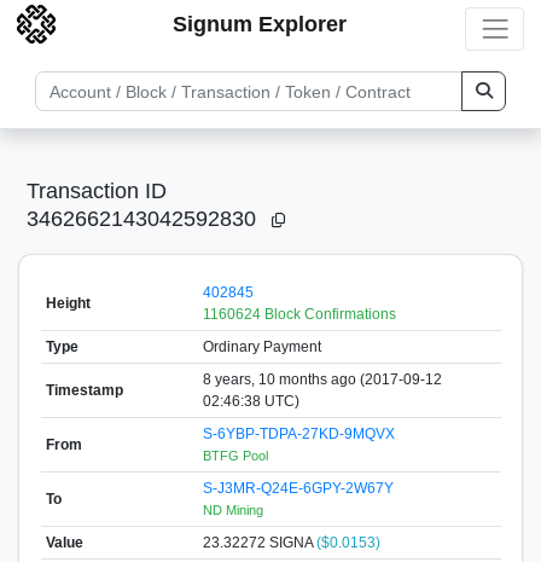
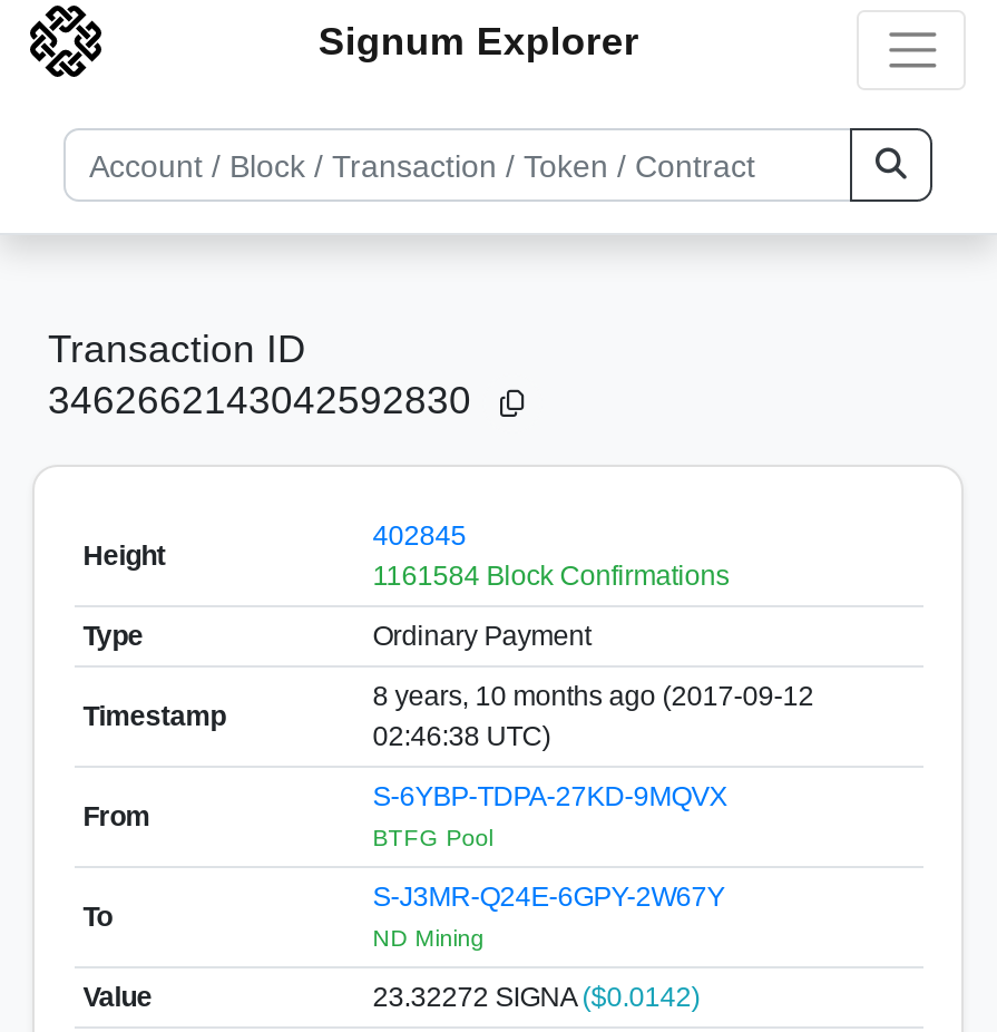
[203,305,396,322] 1160624 Block Confirmations -> [373,559,729,591] 1161584 Block Confirmations
[203,534,380,551] 23.32272 SIGNA ($0.0153) -> [373,981,700,1012] 23.32272 SIGNA ($0.0142)

